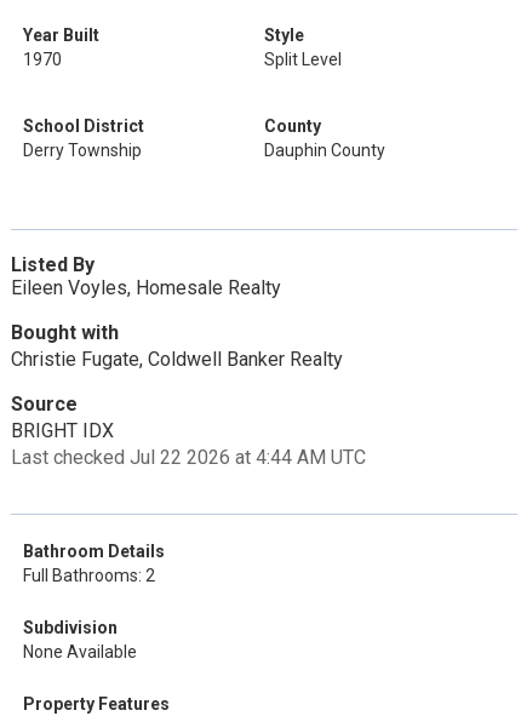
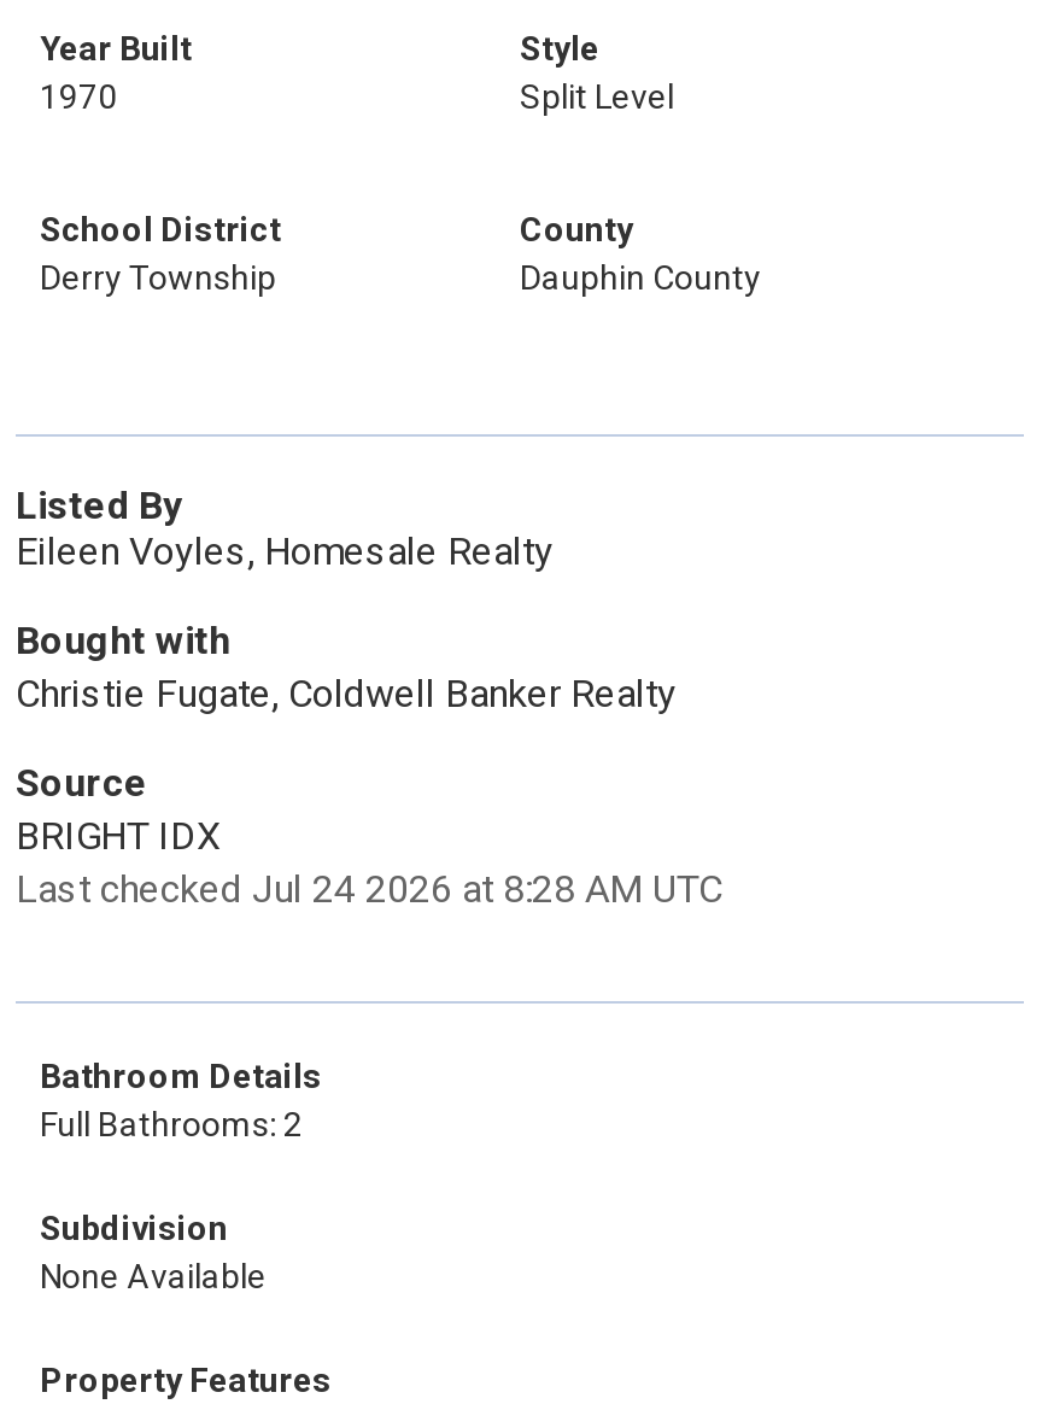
[11,446,366,469] Last checked Jul 22 2026 at 4:44 AM UTC -> [16,866,722,912] Last checked Jul 24 2026 at 8:28 AM UTC

